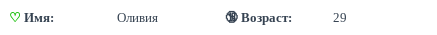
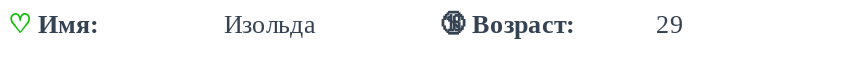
[117,10,158,25] Оливия -> [224,9,316,39] Изольда

